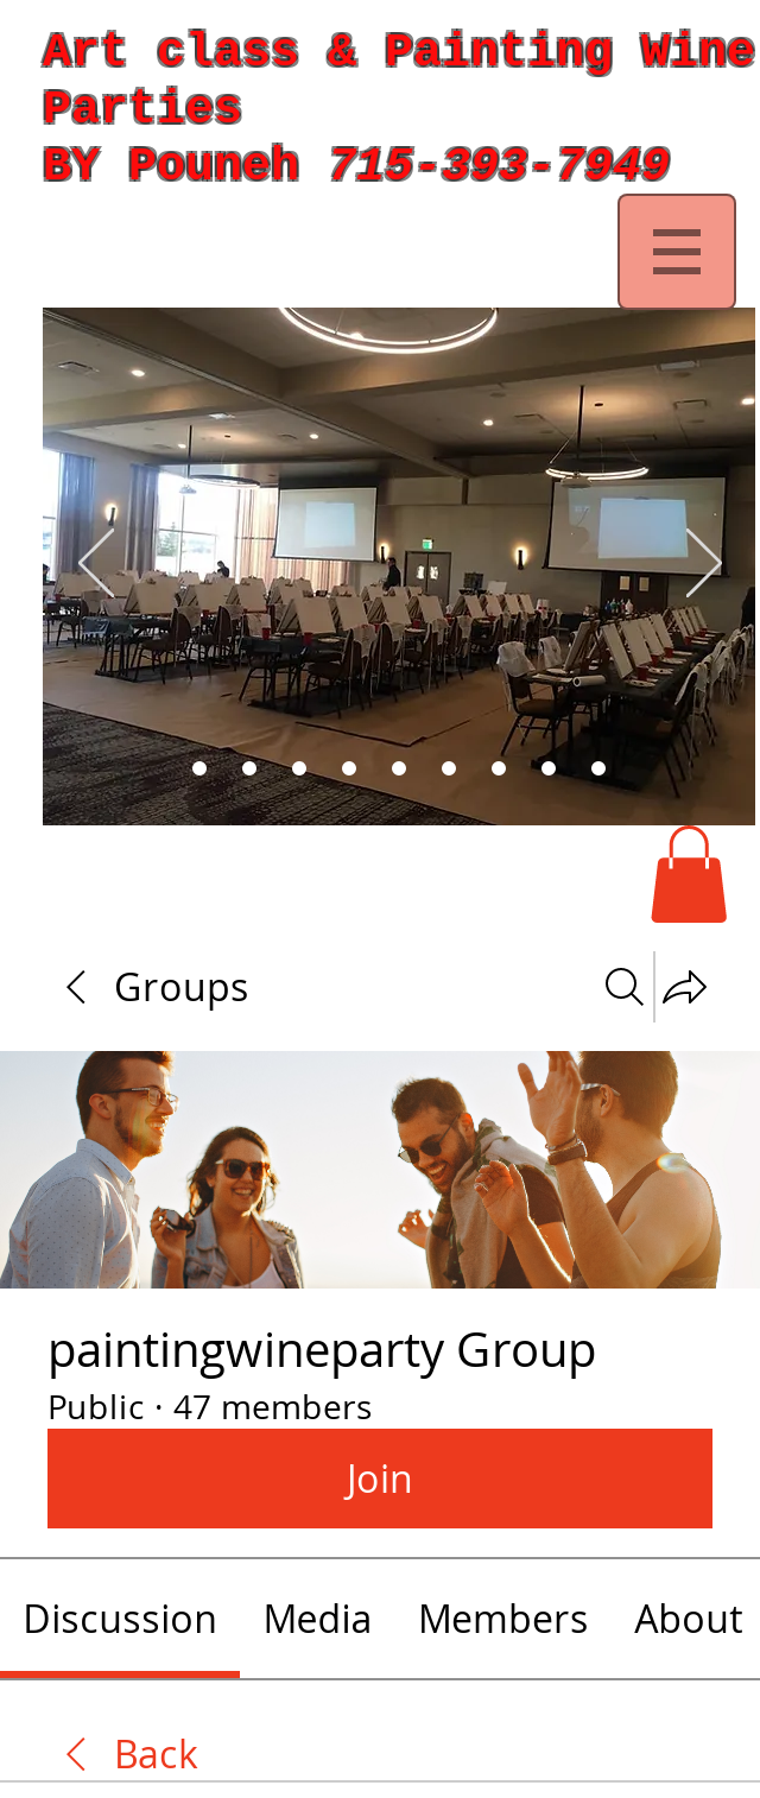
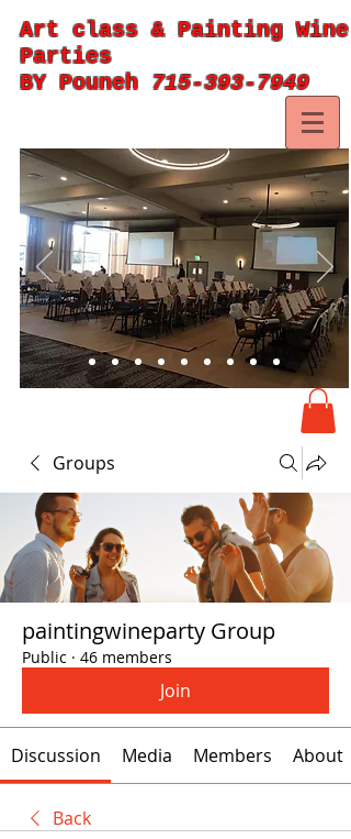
[47,1383,373,1428] Public · 47 members -> [22,646,172,667] Public · 46 members

